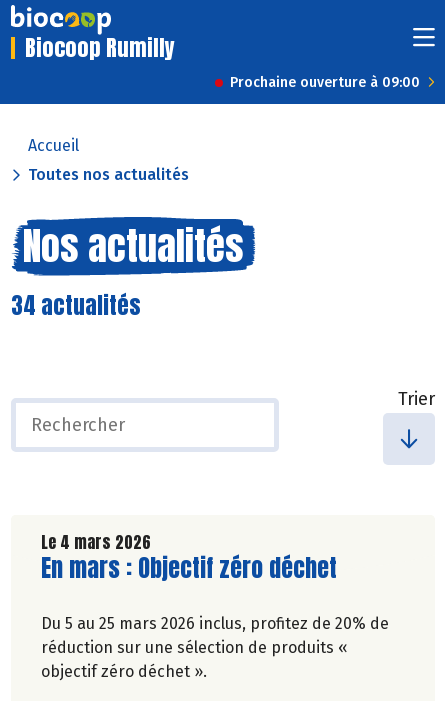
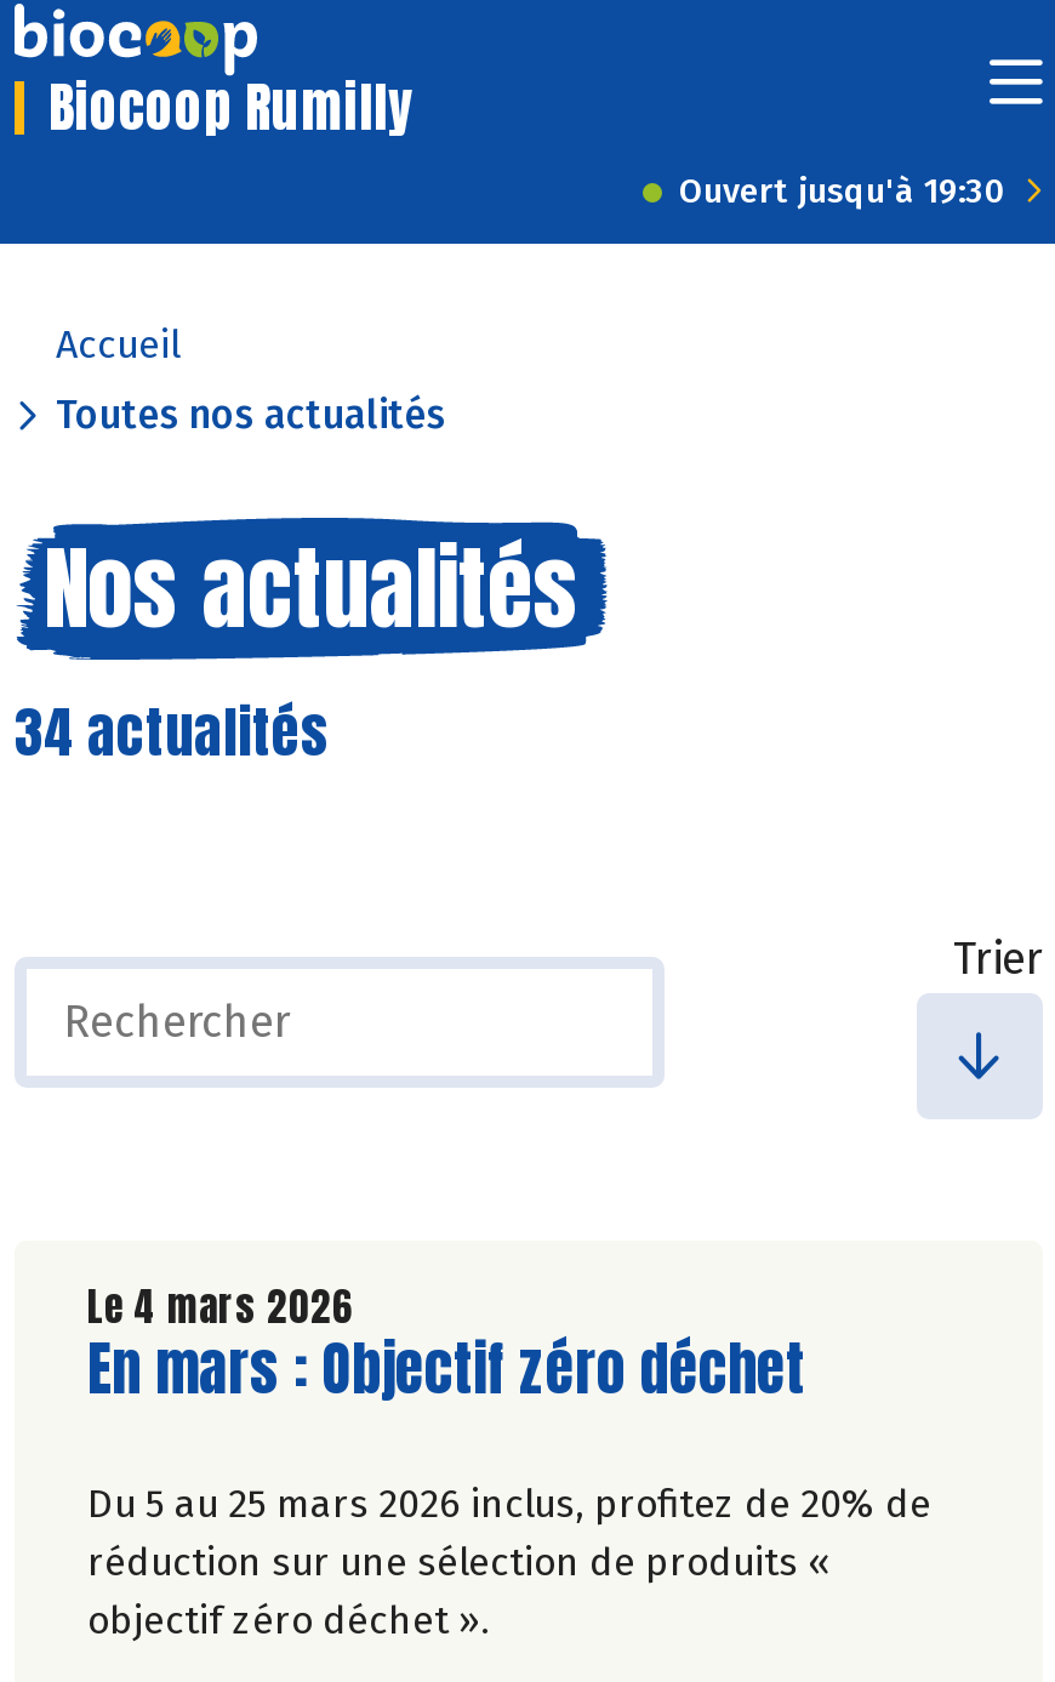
[230,74,420,91] Prochaine ouverture à 09:00 -> [679,171,1006,212] Ouvert jusqu'à 19:30

